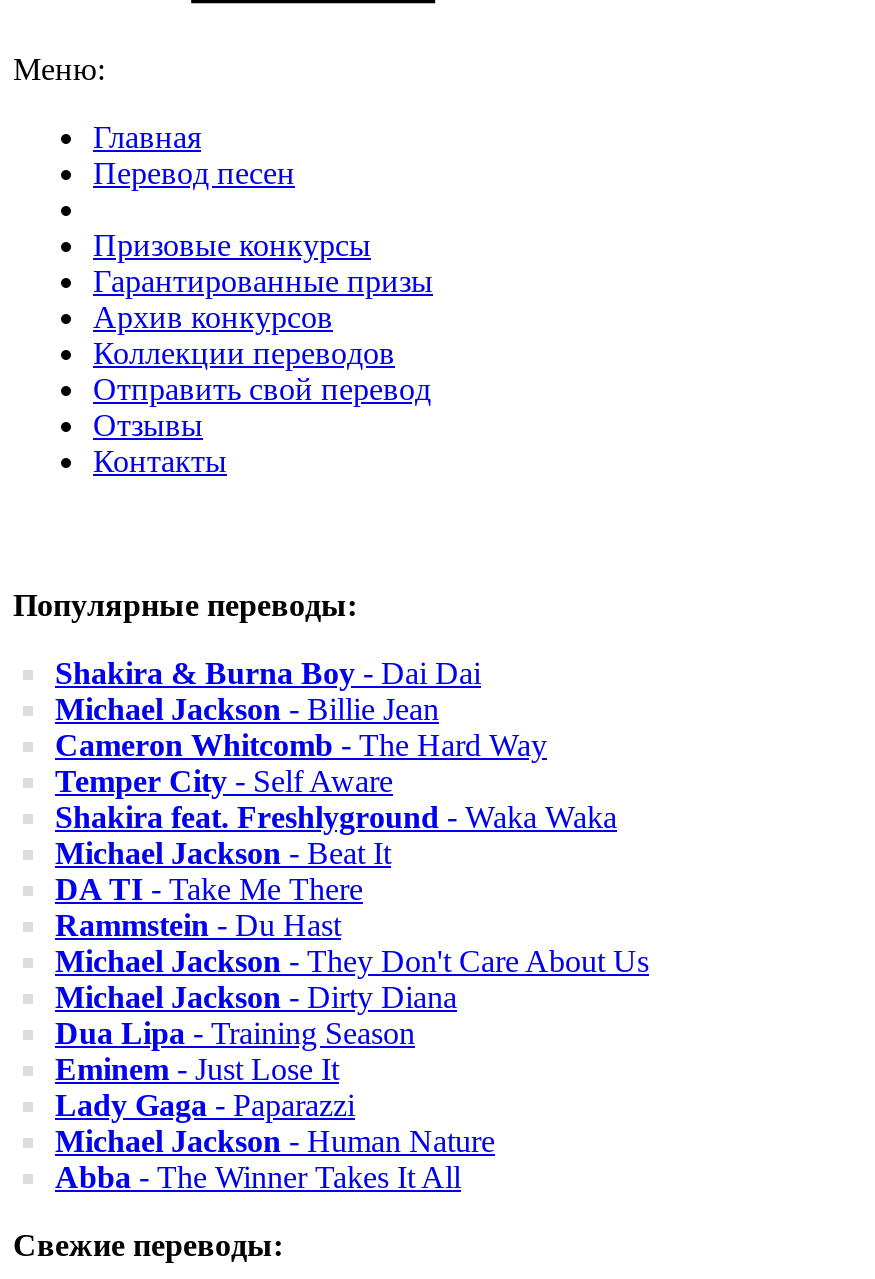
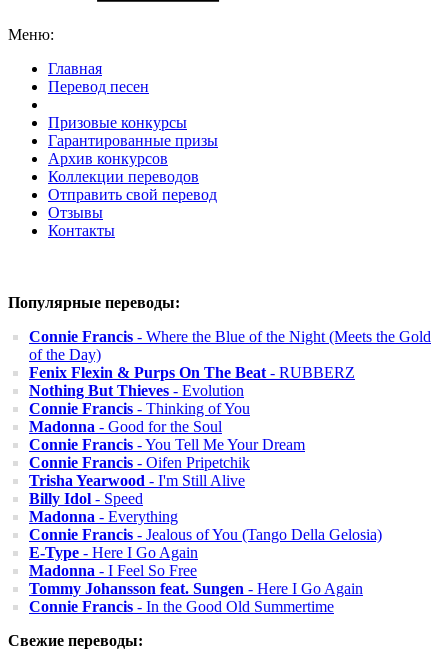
[55,656,649,1194] Shakira & Burna Boy - Dai Dai | Michael Jackson - Billie Jean | Cameron Whitcomb - The Hard Way | Temper City - Self Aware | Shakira feat. Freshlyground - Waka Waka | Michael Jackson - Beat It | DA TI - Take Me There | Rammstein - Du Hast | Michael Jackson - They Don't Care About Us | Michael Jackson - Dirty Diana | Dua Lipa - Training Season | Eminem - Just Lose It | Lady Gaga - Paparazzi | Michael Jackson - Human Nature | Abba - The Winner Takes It All -> [29,328,431,615] Connie Francis - Where the Blue of the Night (Meets the Gold | of the Day) | Fenix Flexin & Purps On The Beat - RUBBERZ | Nothing But Thieves - Evolution | Connie Francis - Thinking of You | Madonna - Good for the Soul | Connie Francis - You Tell Me Your Dream | Connie Francis - Oifen Pripetchik | Trisha Yearwood - I'm Still Alive | Billy Idol - Speed | Madonna - Everything | Connie Francis - Jealous of You (Tango Della Gelosia) | E-Type - Here I Go Again | Madonna - I Feel So Free | Tommy Johansson feat. Sungen - Here I Go Again | Connie Francis - In the Good Old Summertime

